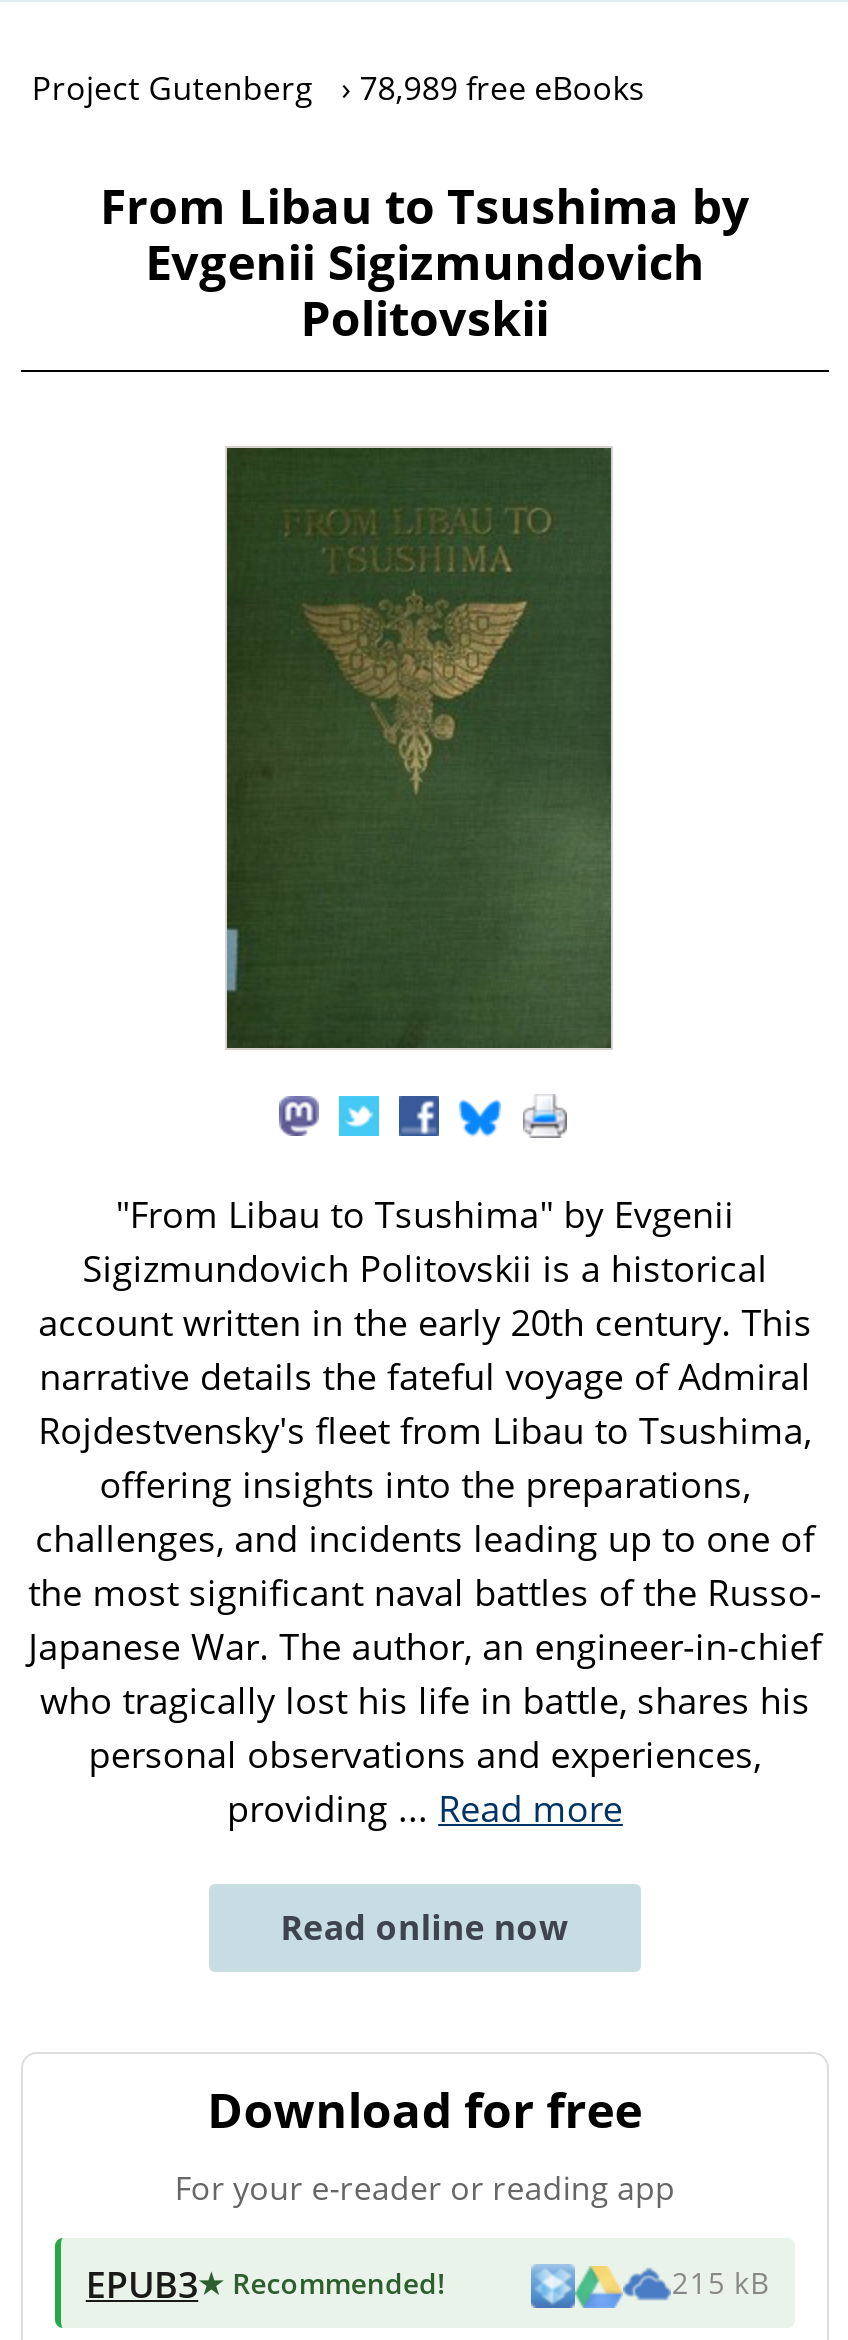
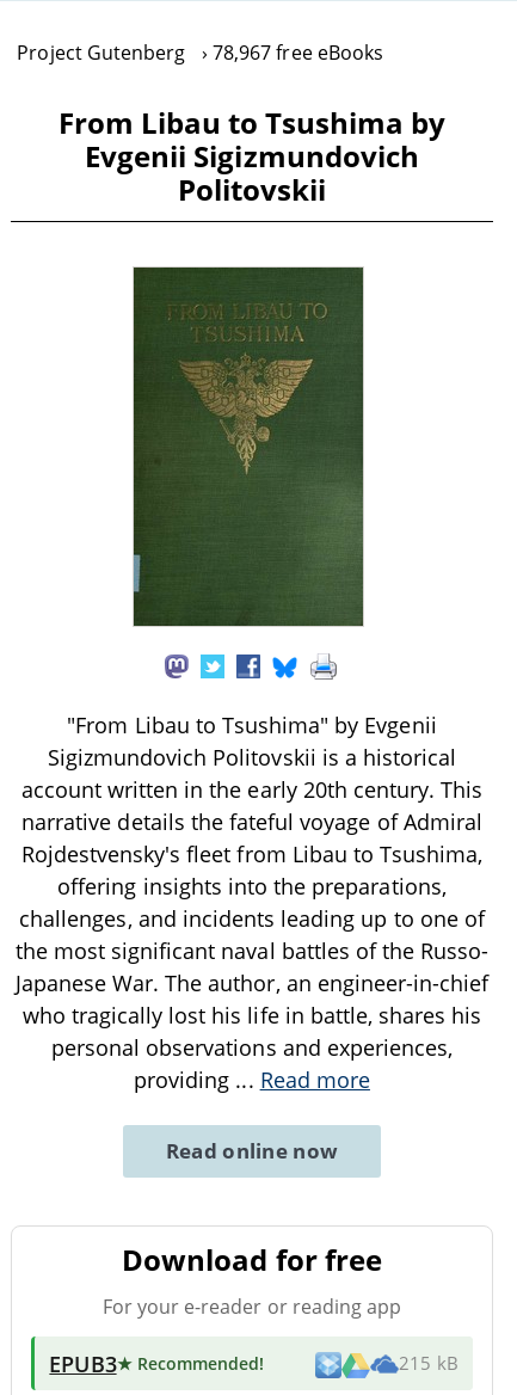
[32,66,645,110] Project Gutenberg 78,989 free eBooks -> [17,39,383,66] Project Gutenberg 78,967 free eBooks

